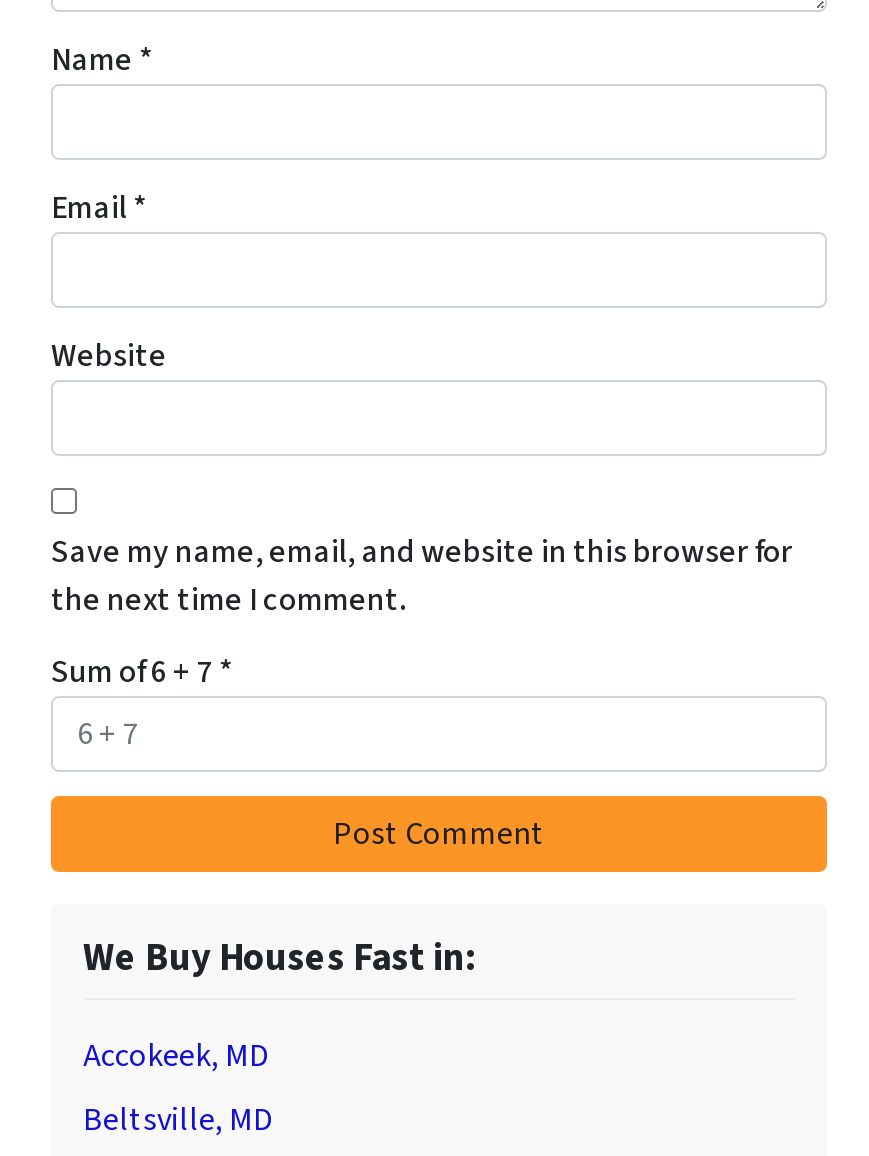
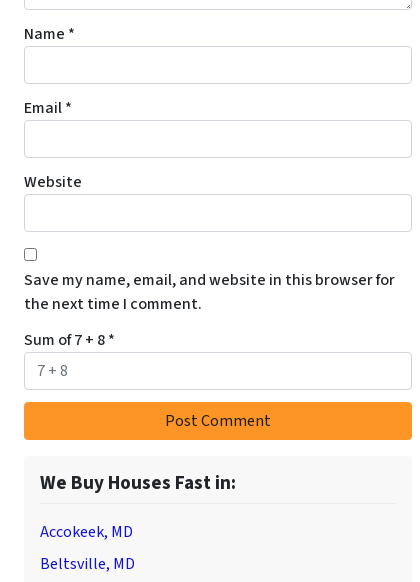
[51,651,233,695] Sum of 6 + 7 * -> [24,329,115,351] Sum of 7 + 8 *

